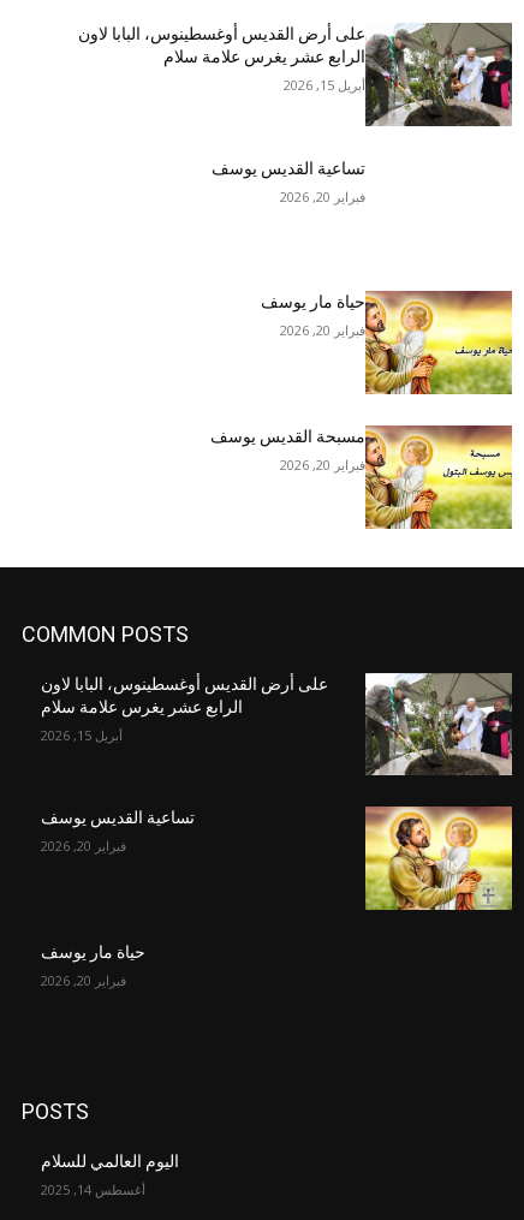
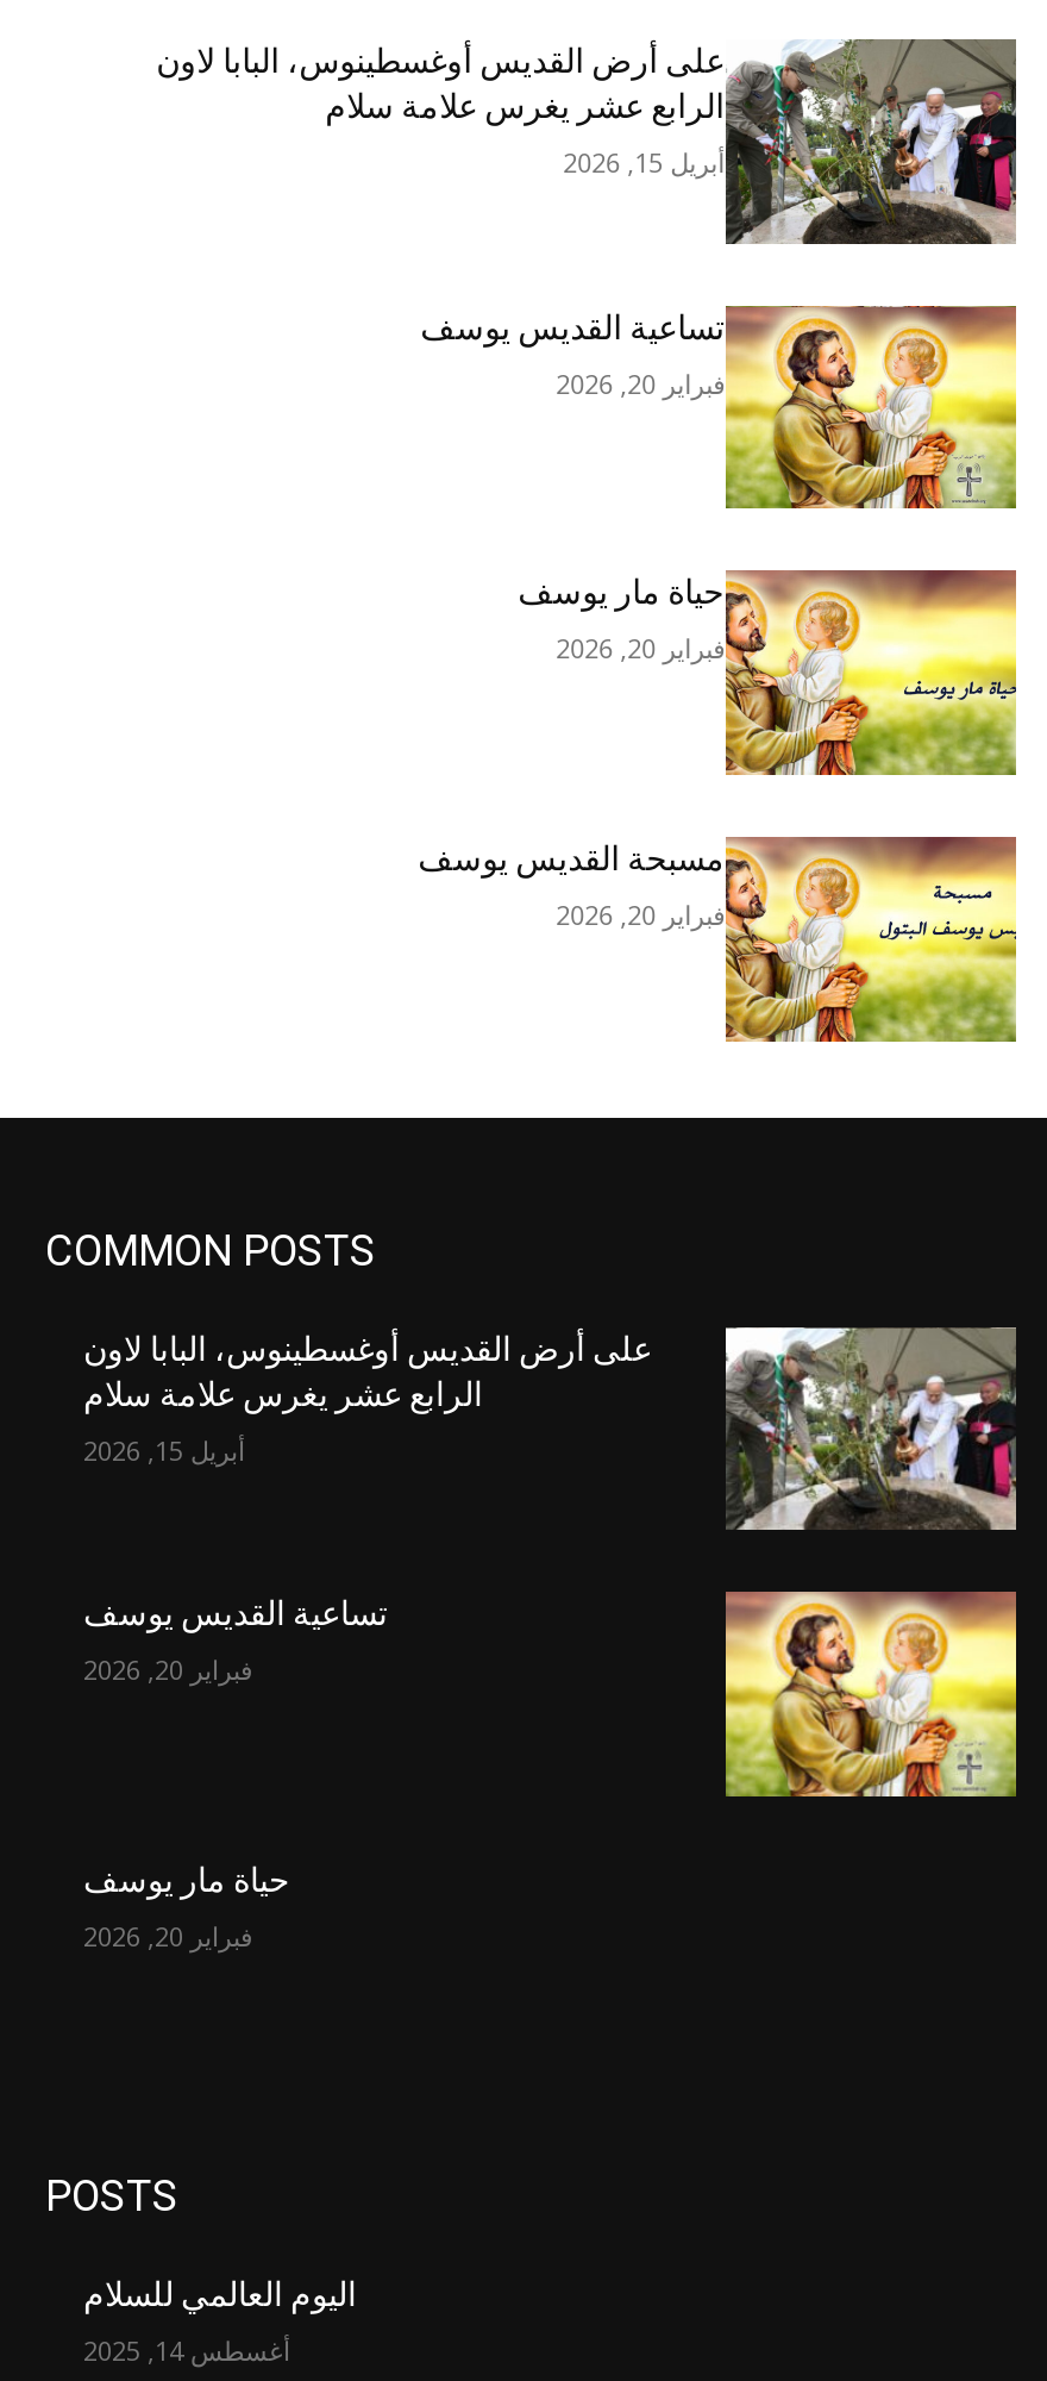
none -> [723,304,1018,511] [image]

